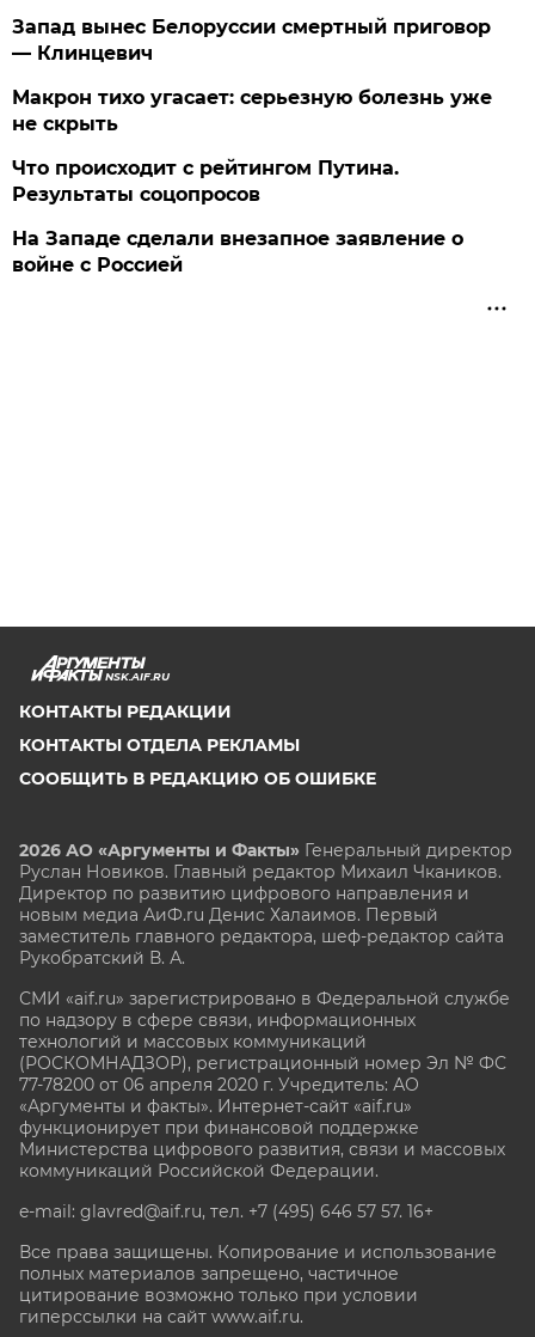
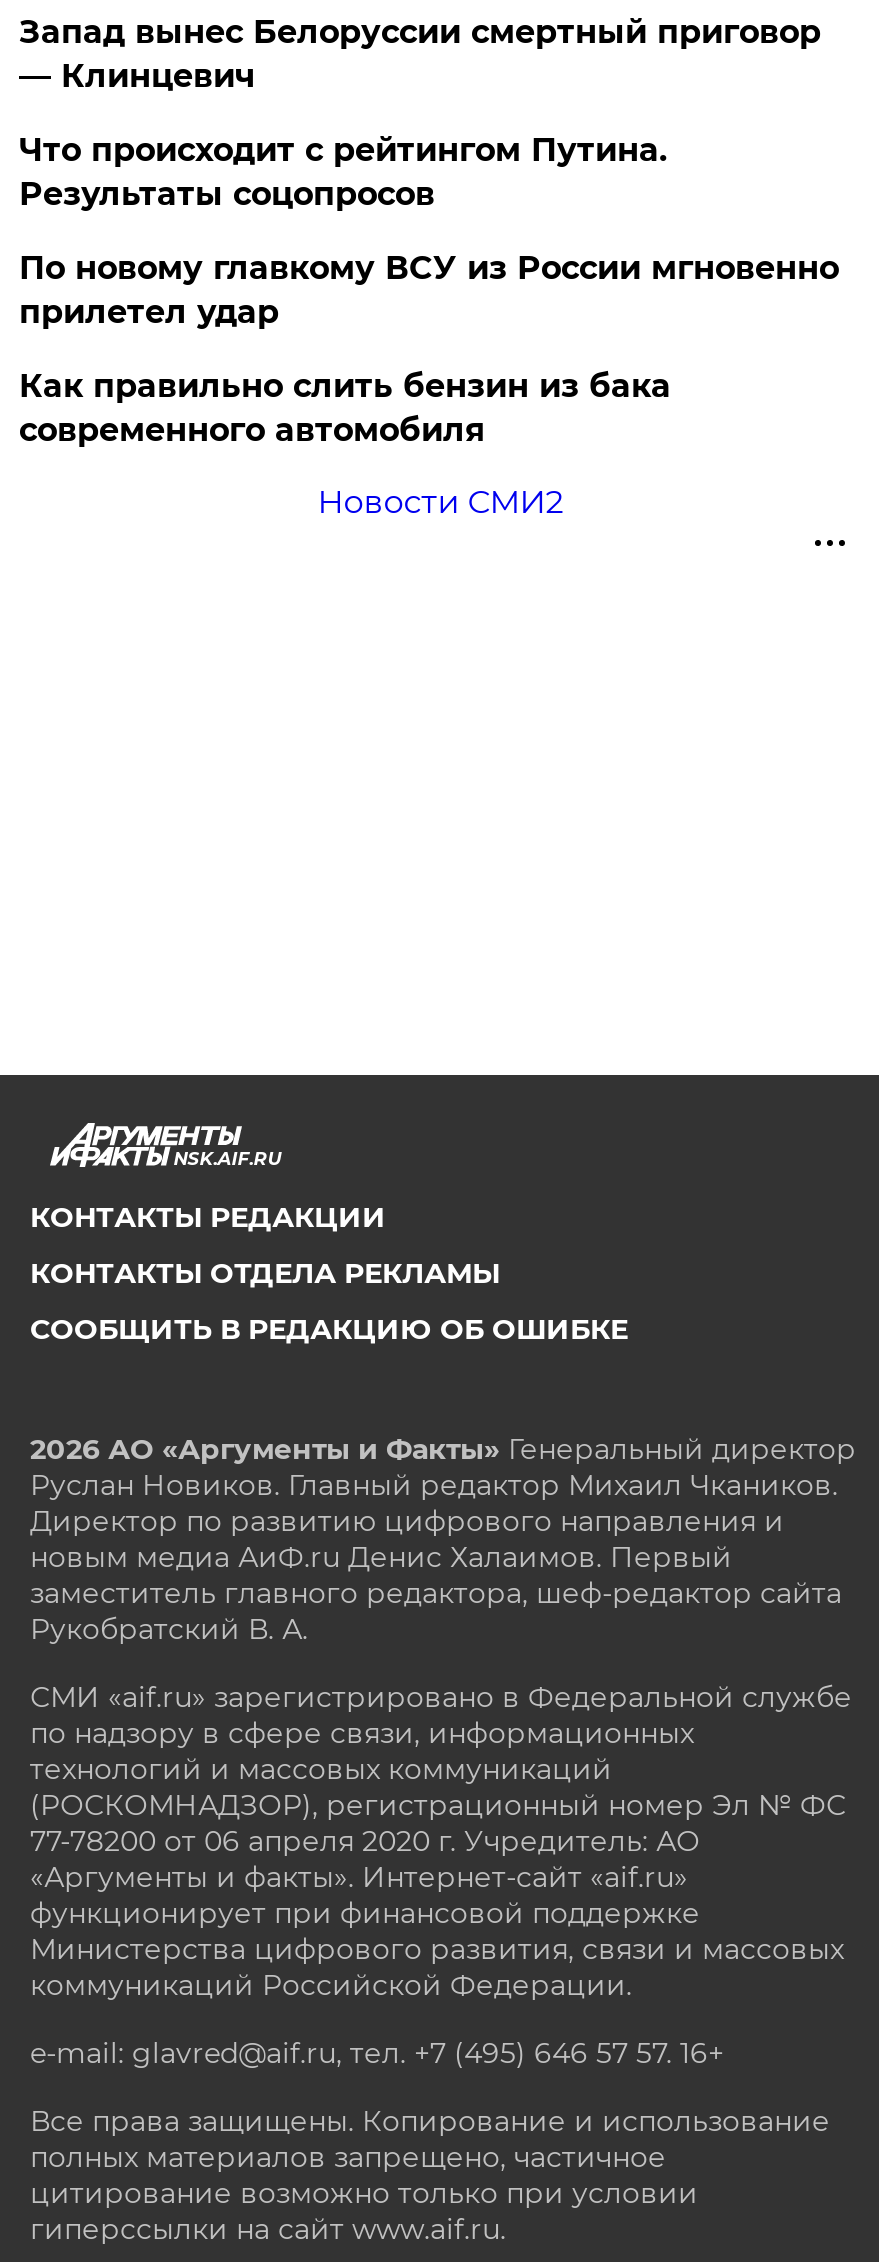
[12,86,492,135] Макрон тихо угасает: серьезную болезнь уже | не скрыть -> none
moved [12,156,399,205] -> [19,130,667,212]: Что происходит с рейтингом Путина. | Результаты соцопросов
[12,227,464,276] На Западе сделали внезапное заявление о | войне с Россией -> [19,248,839,520] По новому главкому ВСУ из России мгновенно | прилетел удар | Как правильно слить бензин из бака | современного автомобиля | Новости СМИ2

